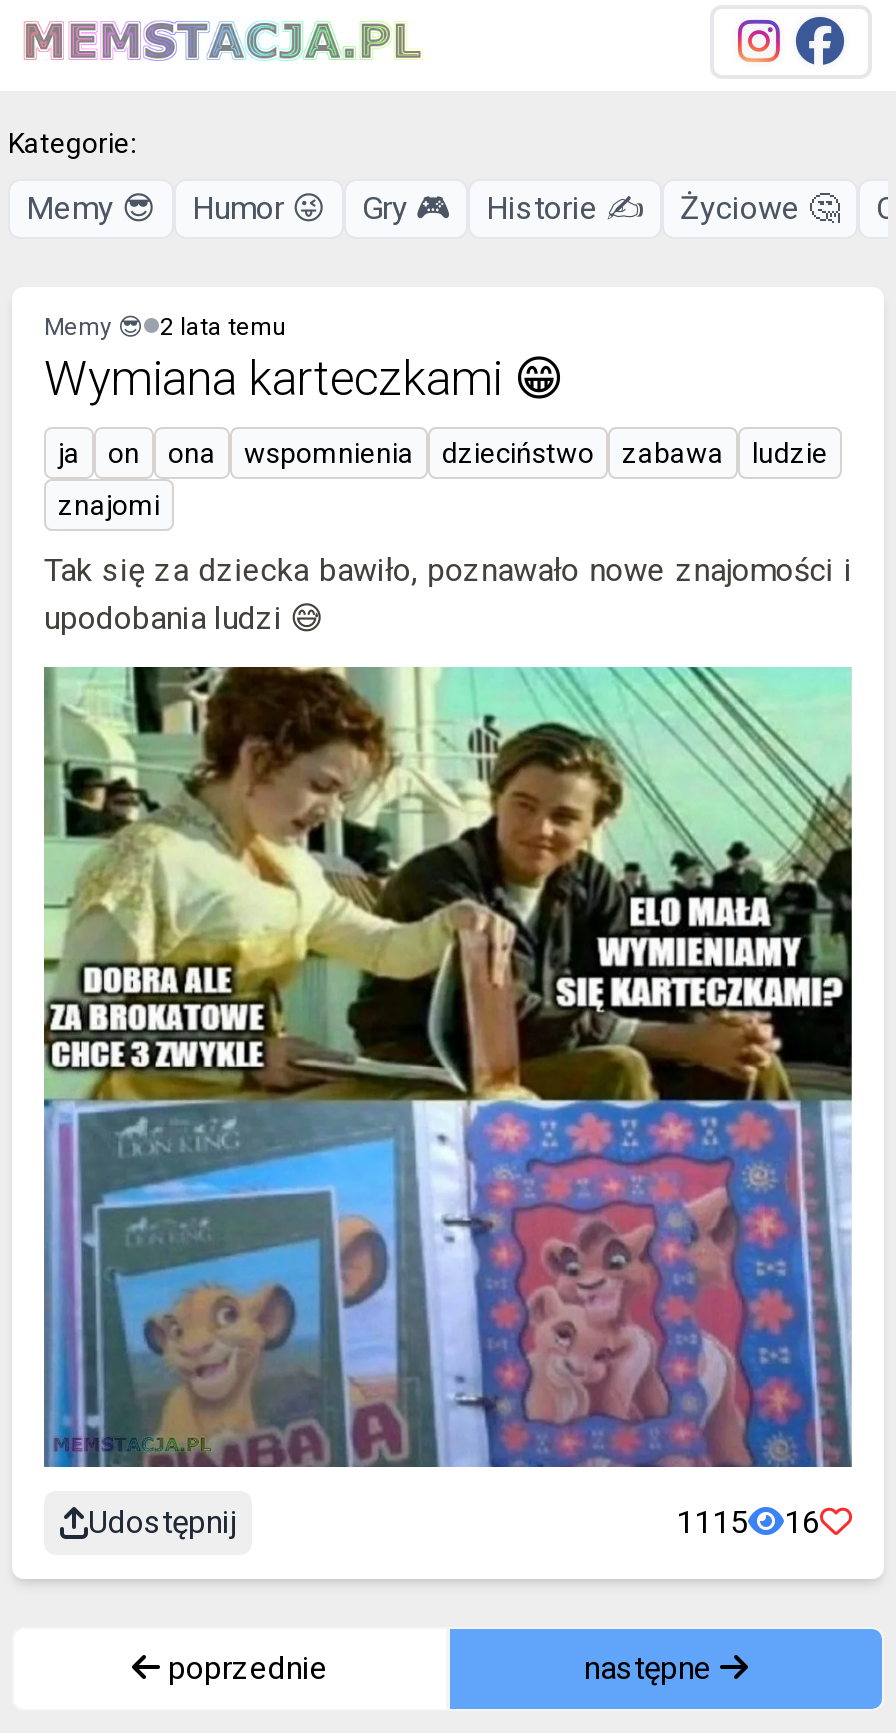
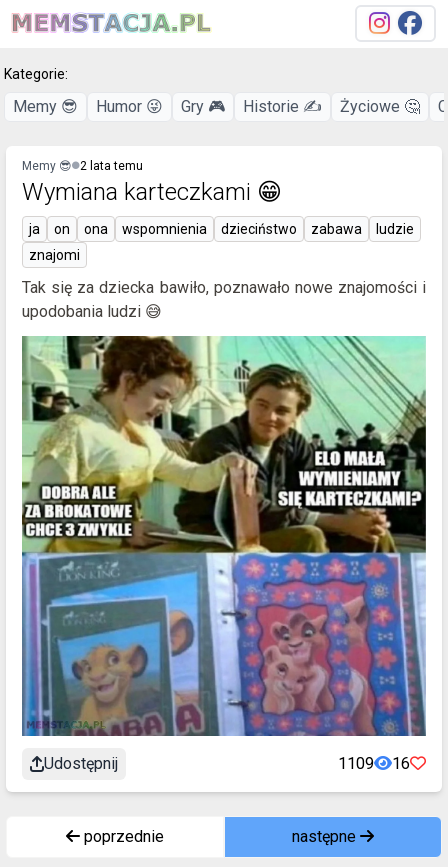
[676,1503,820,1541] 1115 16 -> [338,754,410,773] 1109 16

